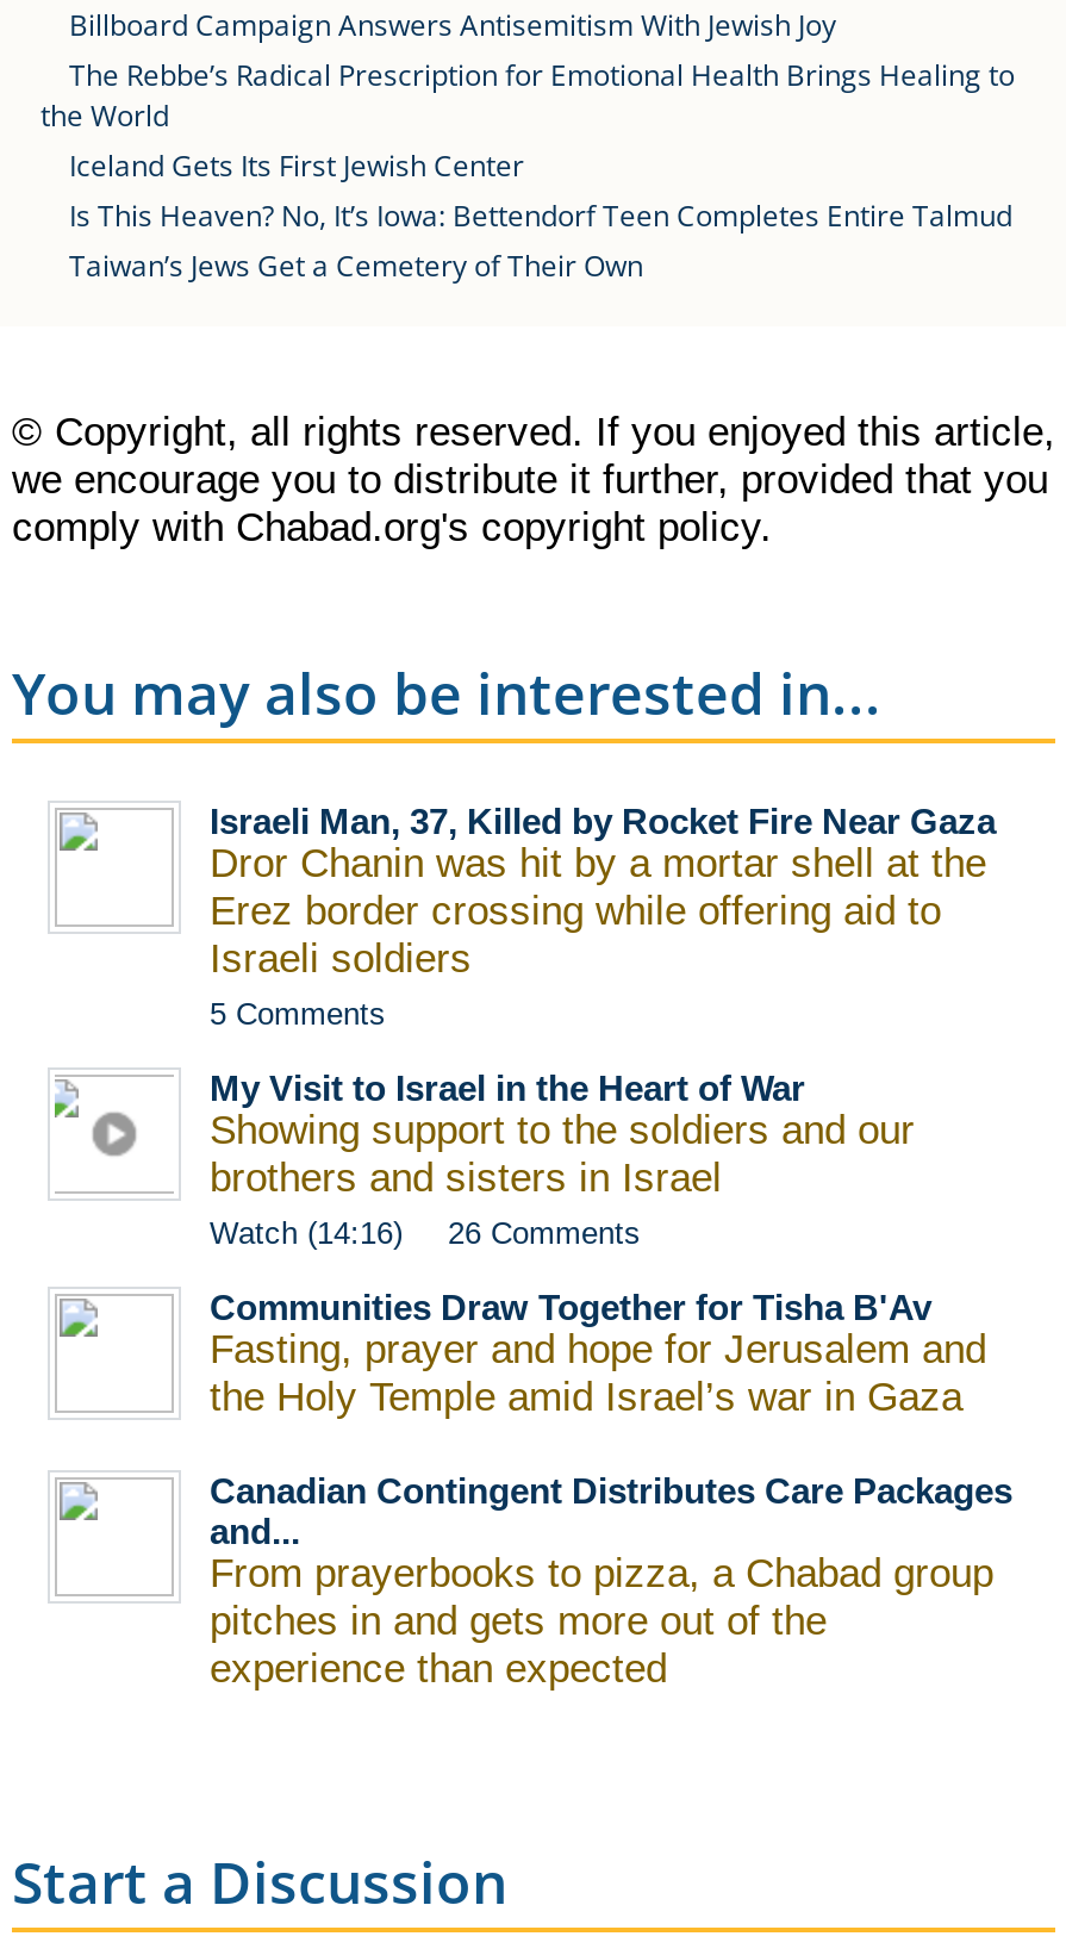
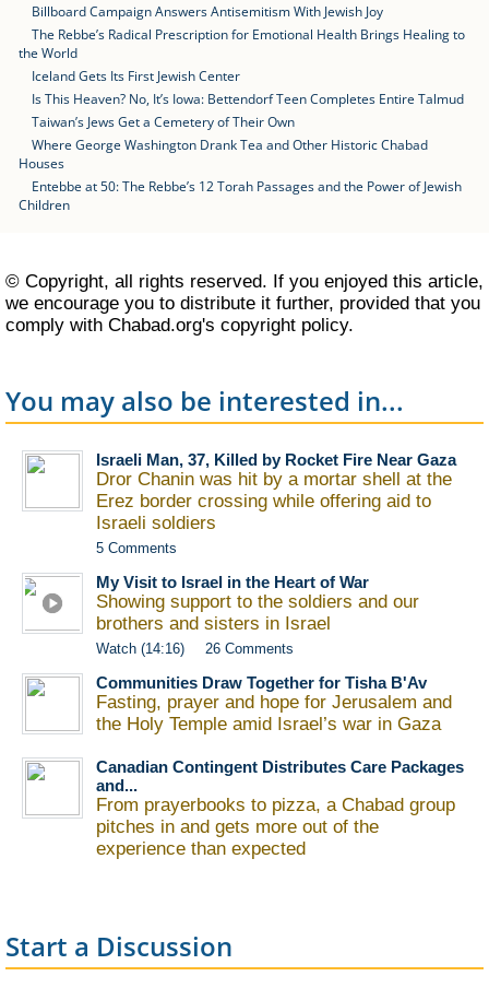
none -> [19,136,462,214] Where George Washington Drank Tea and Other Historic Chabad | Houses | Entebbe at 50: The Rebbe’s 12 Torah Passages and the Power of Jewish | Children

